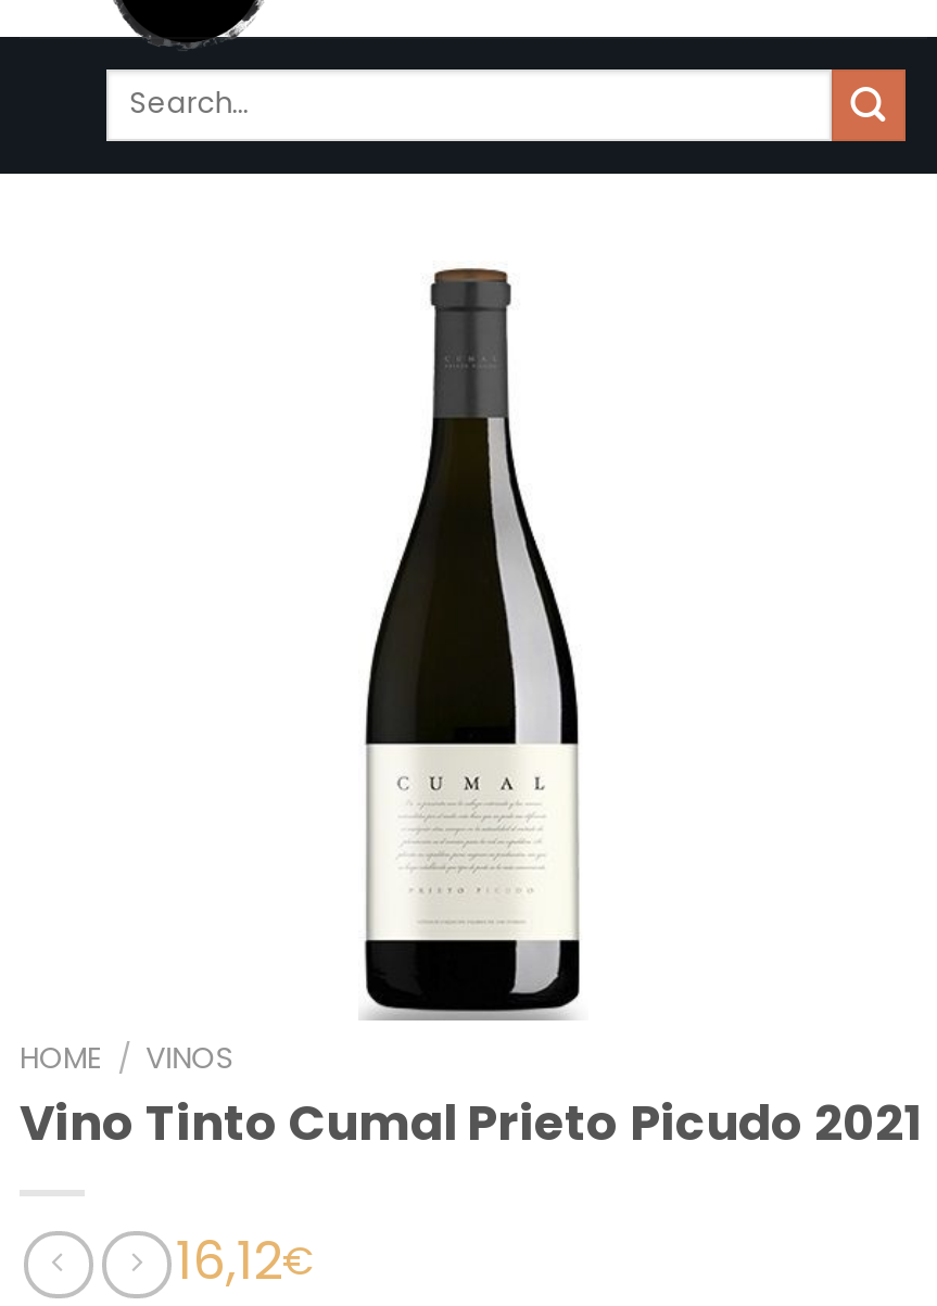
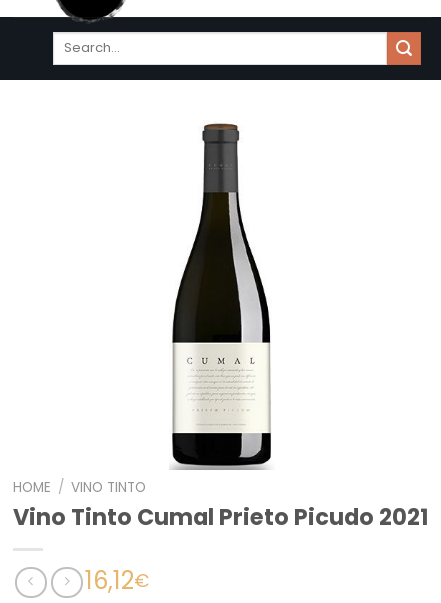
[20,1038,233,1079] HOME / VINOS -> [13,478,146,497] HOME / VINO TINTO

